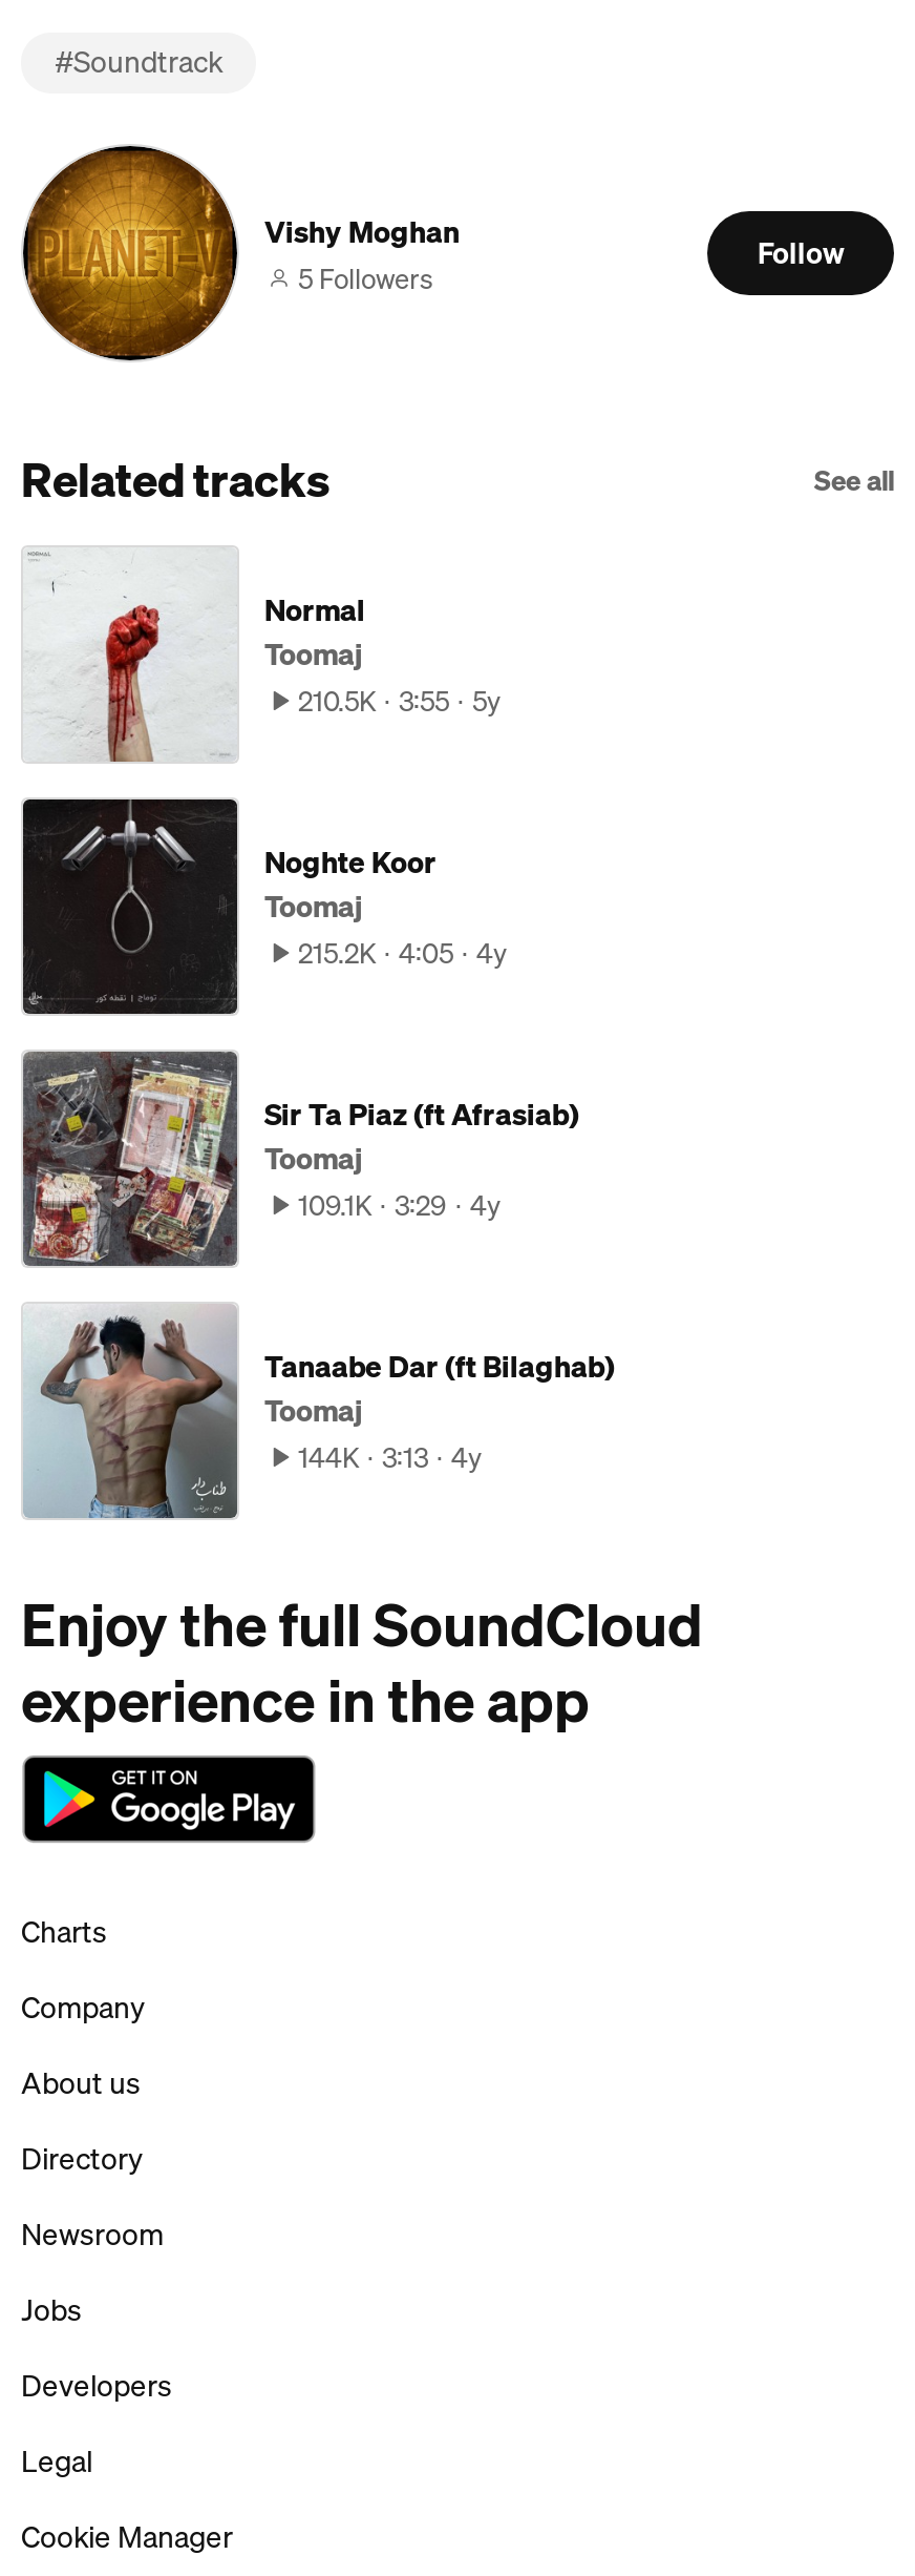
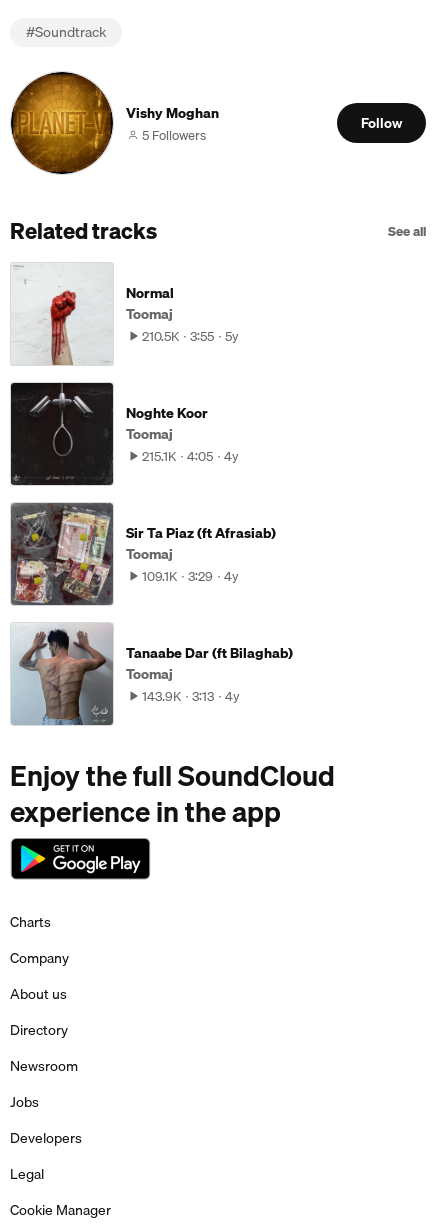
[298,932,508,974] 215.2K 4:05 4y -> [142,446,239,466] 215.1K 4:05 4y
[298,1436,483,1478] 144K 3:13 4y -> [142,686,240,706] 143.9K 3:13 4y

